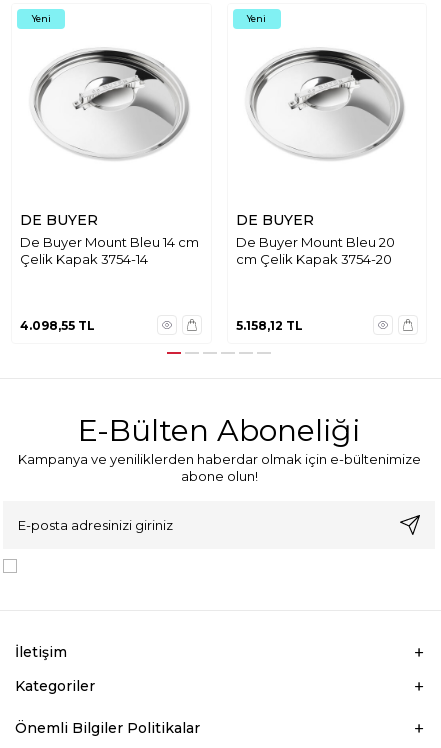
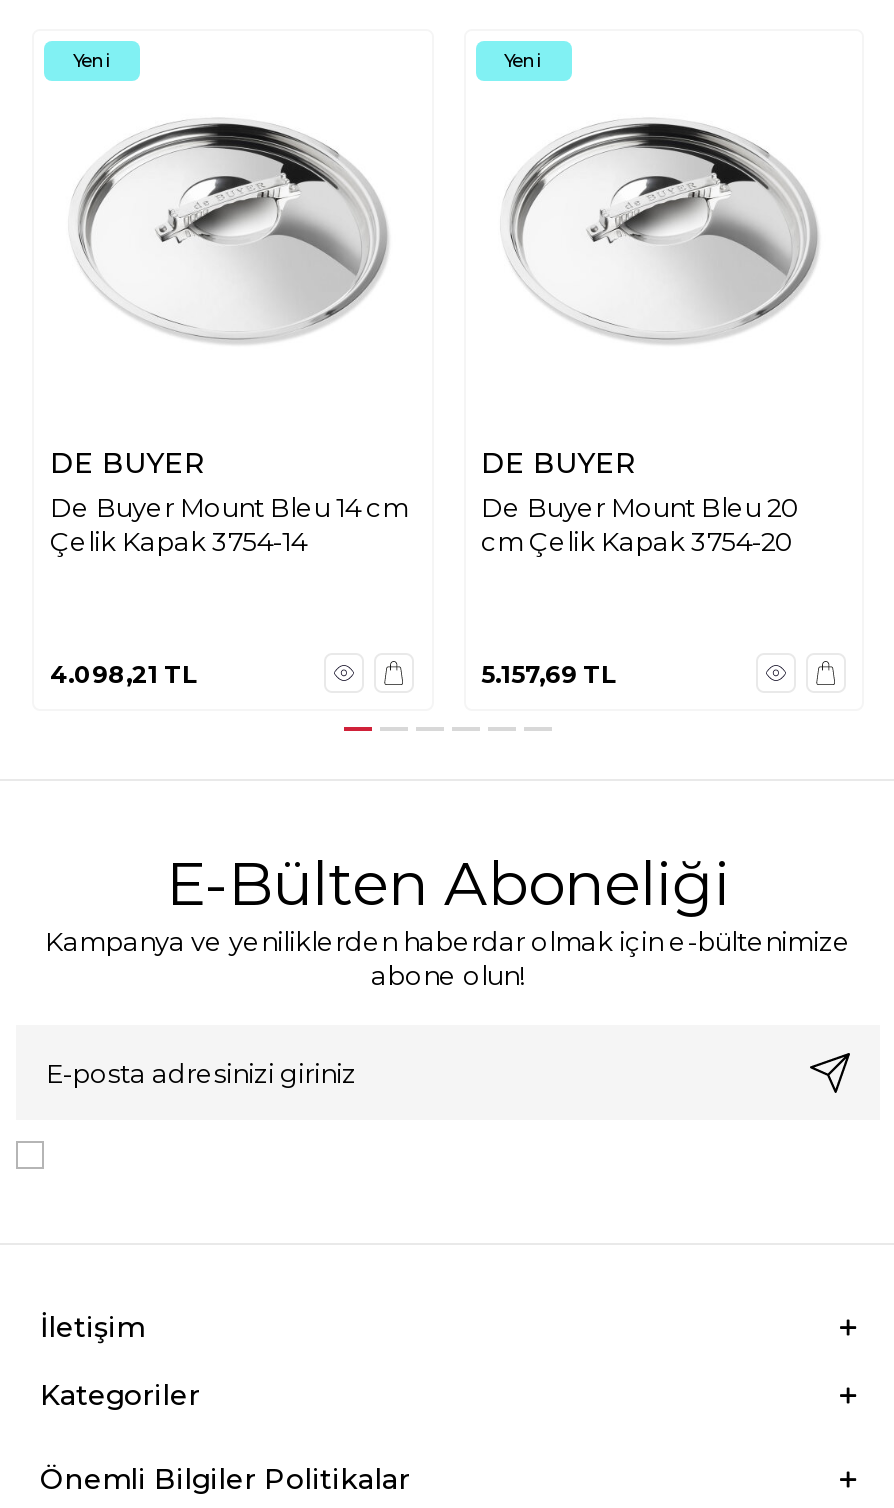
[20,317,95,332] 4.098,55 TL -> [50,658,198,688] 4.098,21 TL
[235,317,302,332] 5.158,12 TL -> [481,658,617,688] 5.157,69 TL

